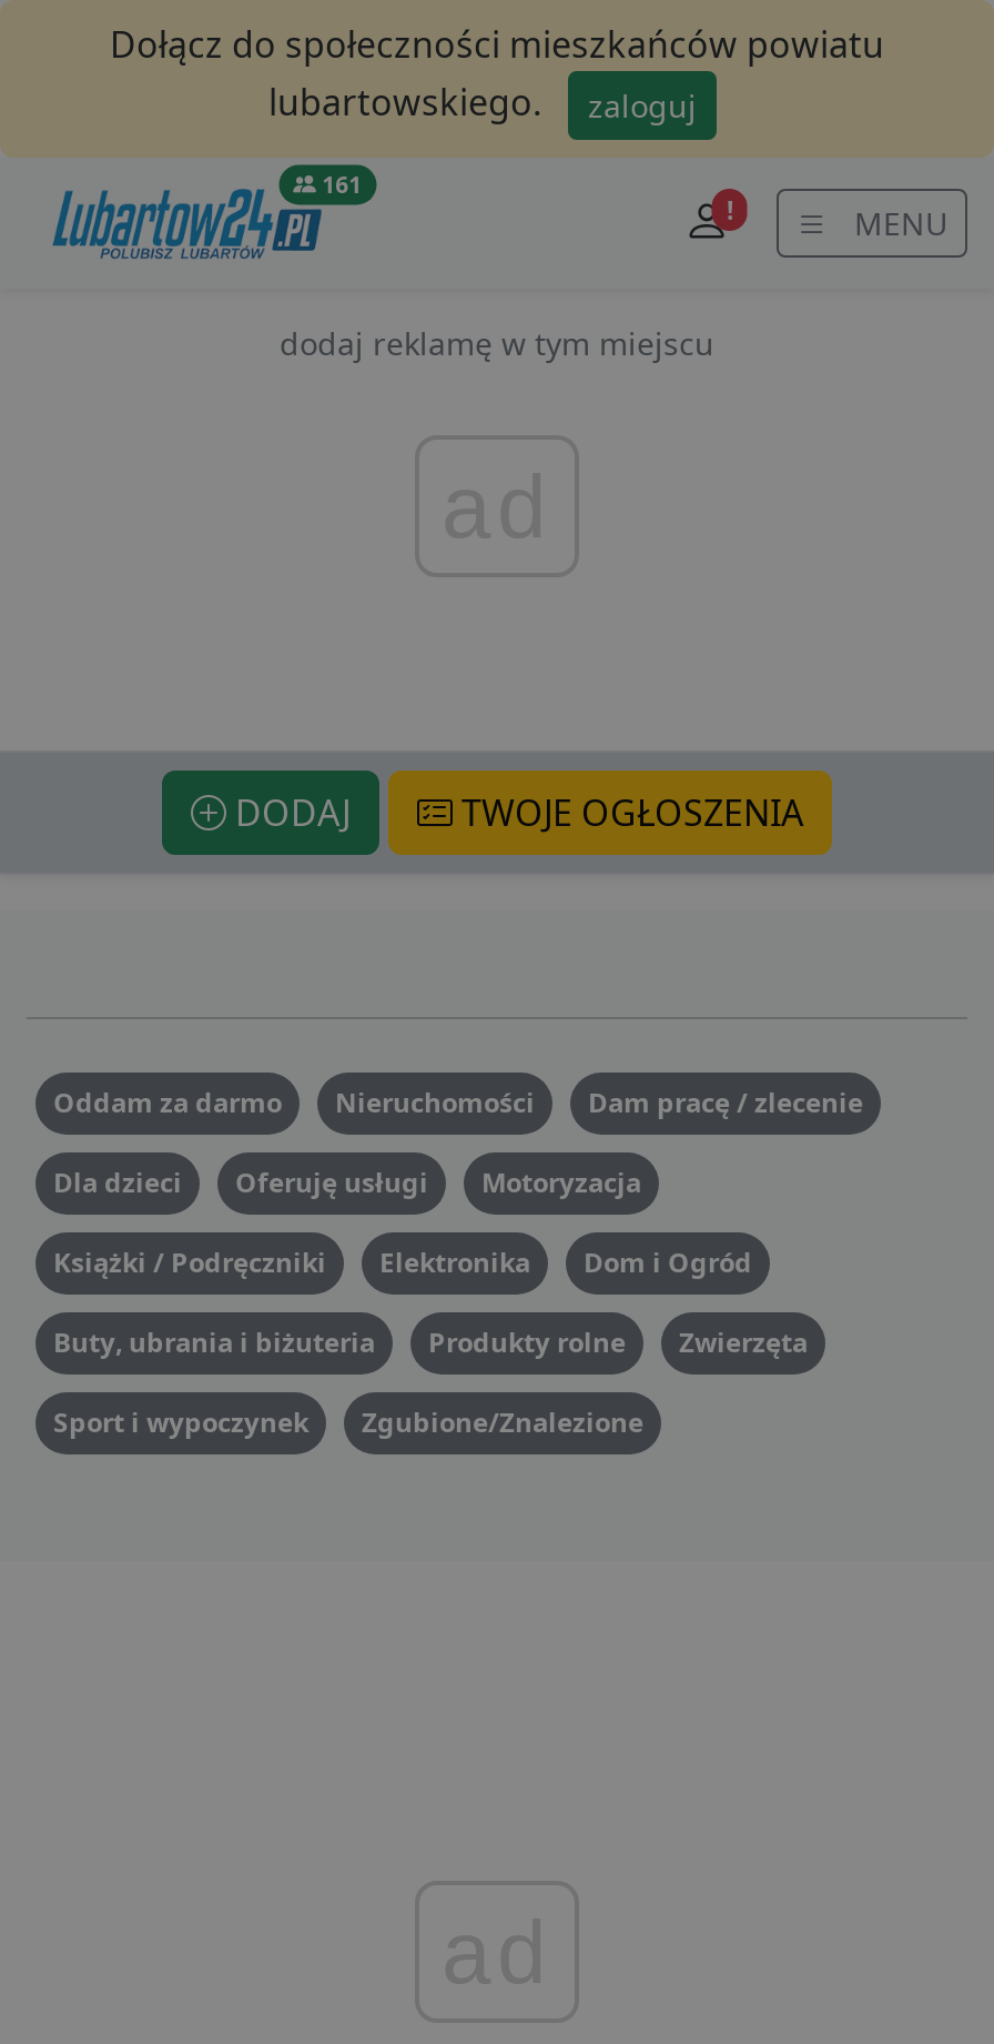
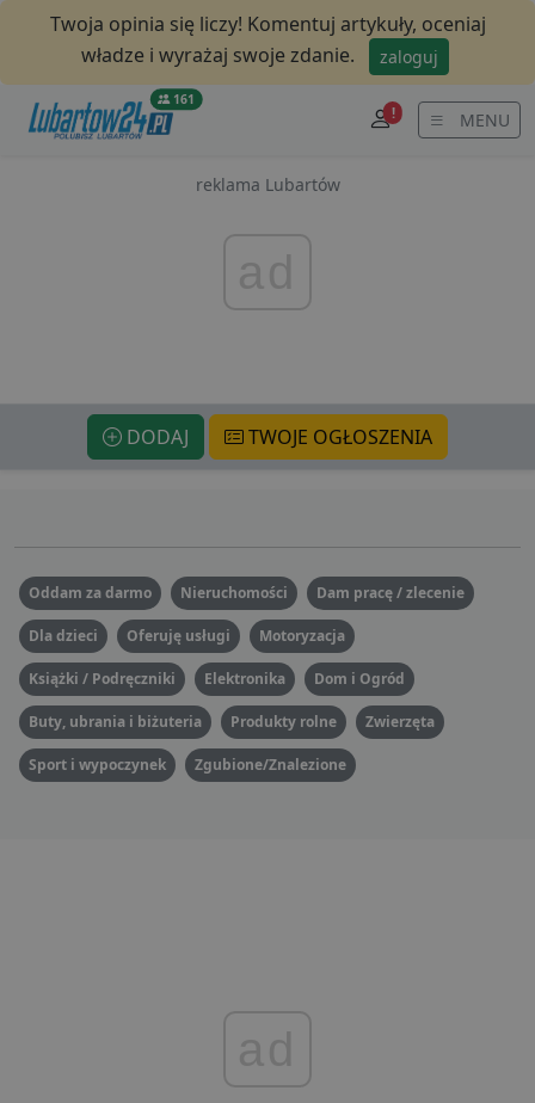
[110,20,884,126] Dołącz do społeczności mieszkańców powiatu | lubartowskiego. -> [50,11,485,68] Twoja opinia się liczy! Komentuj artykuły, oceniaj | władze i wyrażaj swoje zdanie.
[280,321,714,363] dodaj reklamę w tym miejscu -> [195,173,340,195] reklama Lubartów

